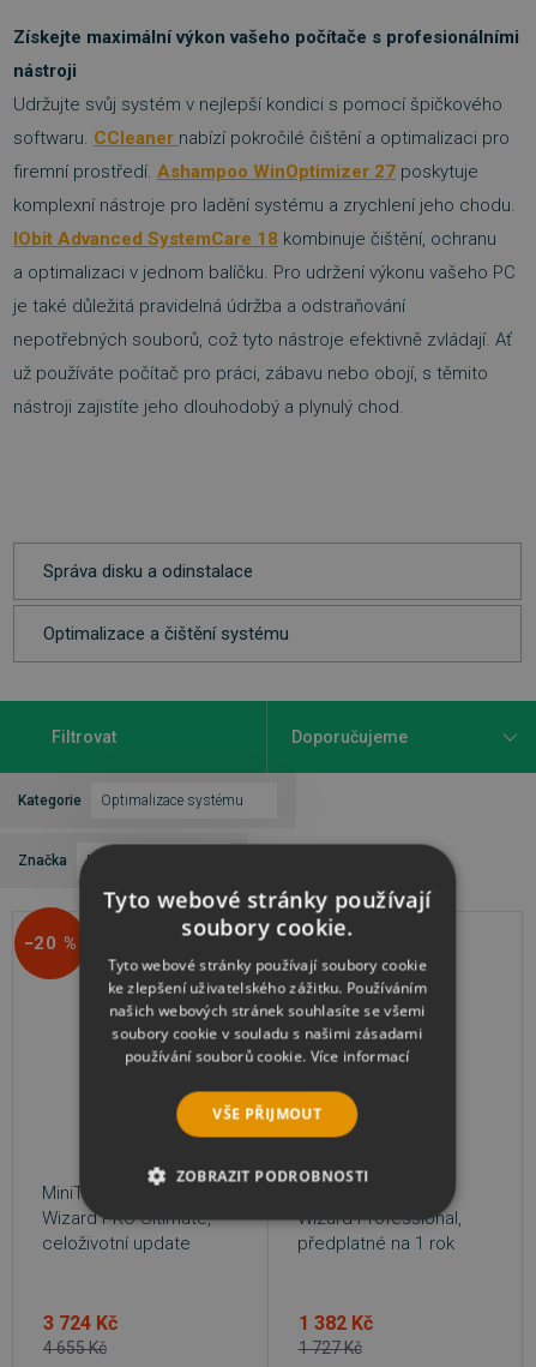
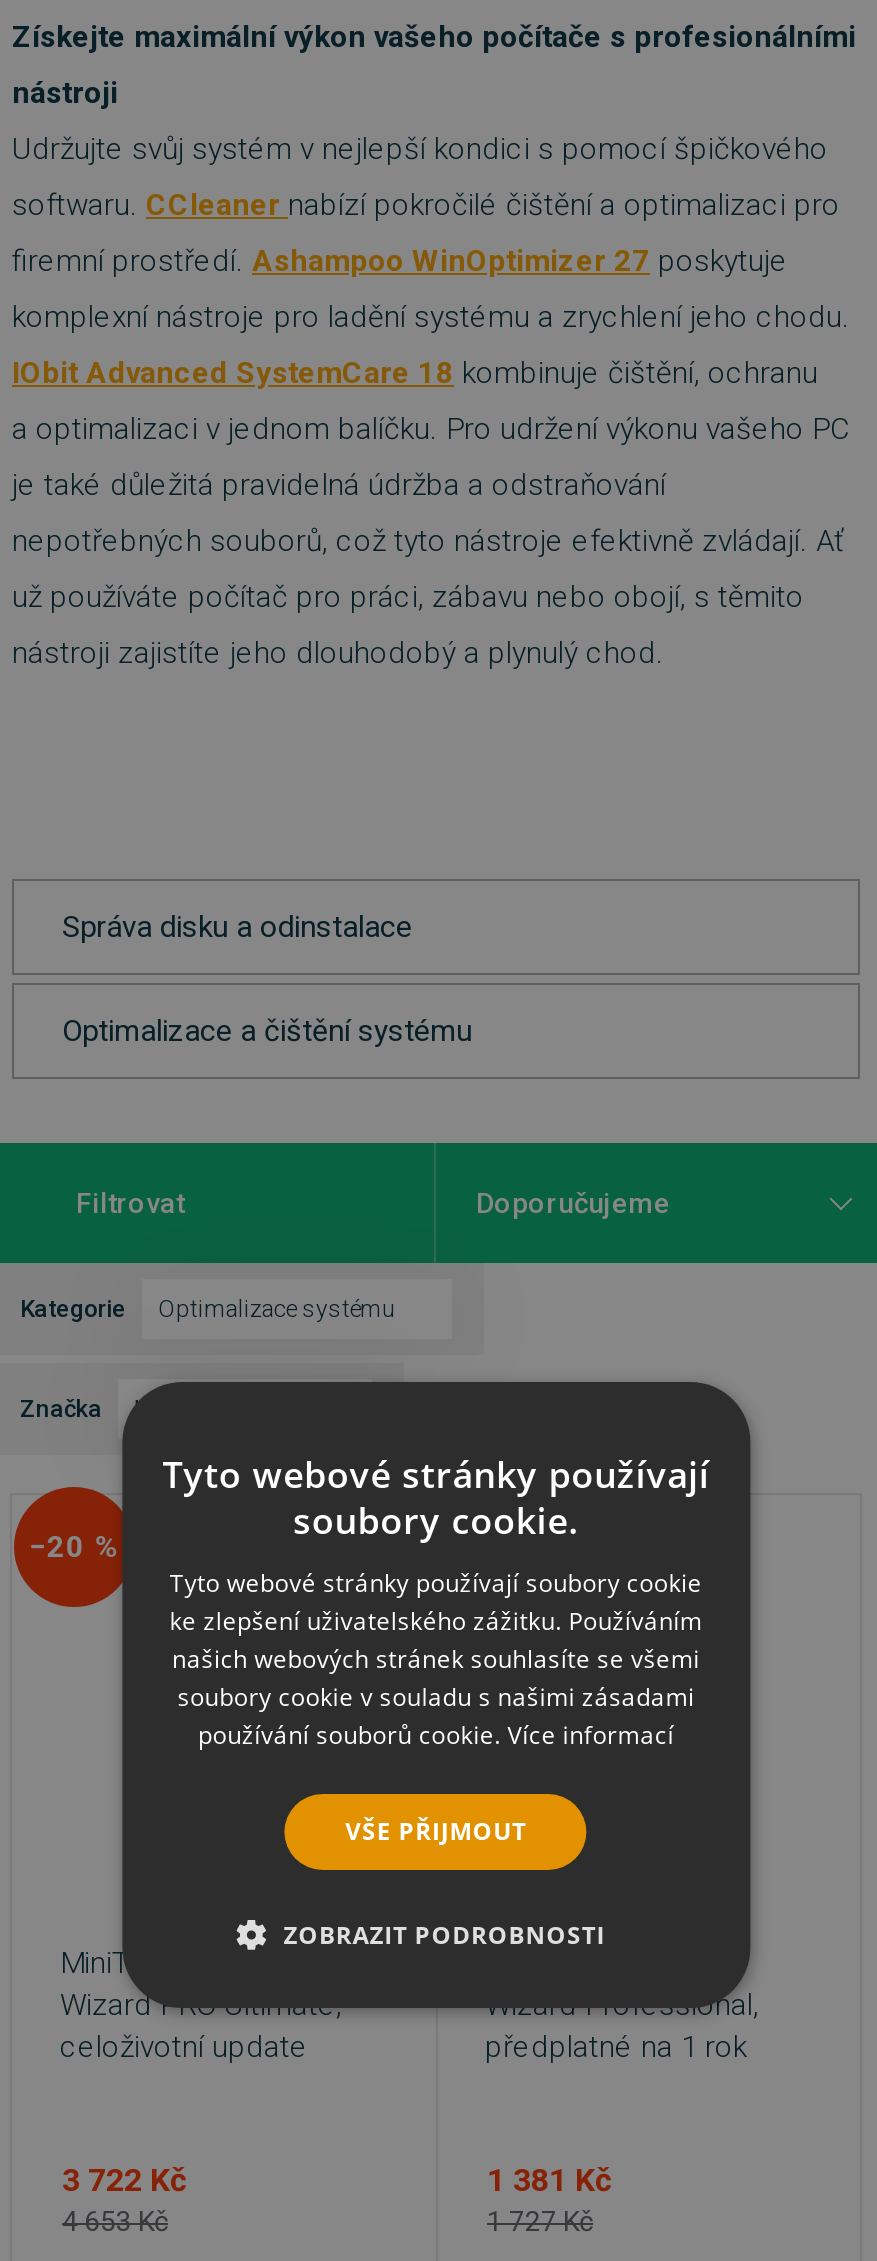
[43,1311,118,1334] 3 724 Kč -> [62,2160,186,2198] 3 722 Kč
[298,1311,372,1334] 1 382 Kč -> [487,2160,611,2198] 1 381 Kč
[43,1338,107,1357] 4 655 Kč -> [62,2204,168,2236] 4 653 Kč

